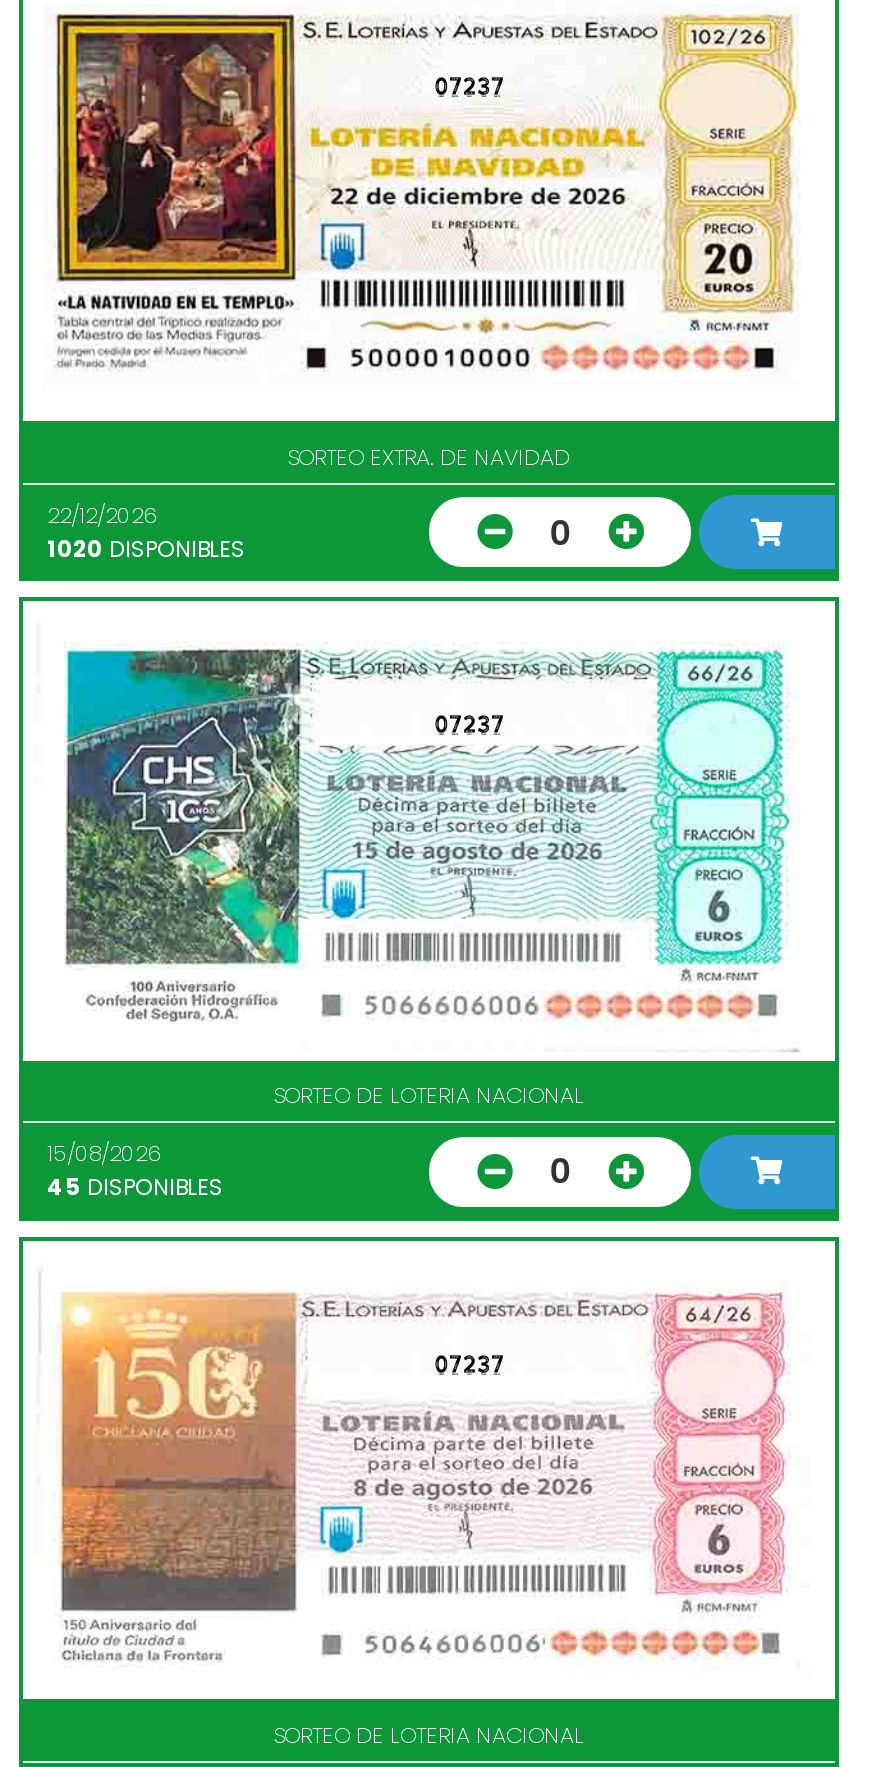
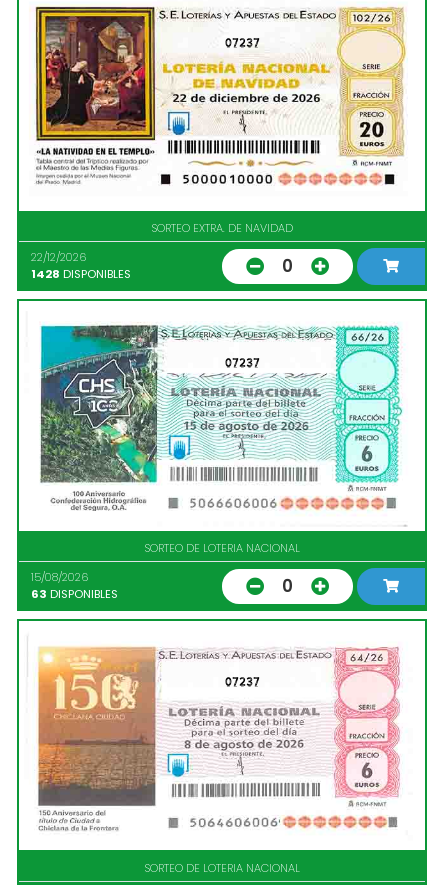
[47,533,245,565] 1020 DISPONIBLES -> [31,266,131,282] 1428 DISPONIBLES
[47,1172,223,1204] 45 DISPONIBLES -> [31,586,118,602] 63 DISPONIBLES

